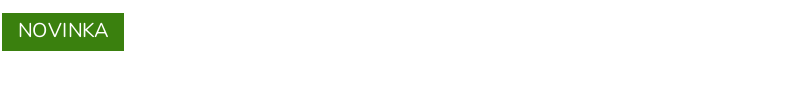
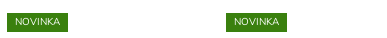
none -> [234,15,279,29] NOVINKA

